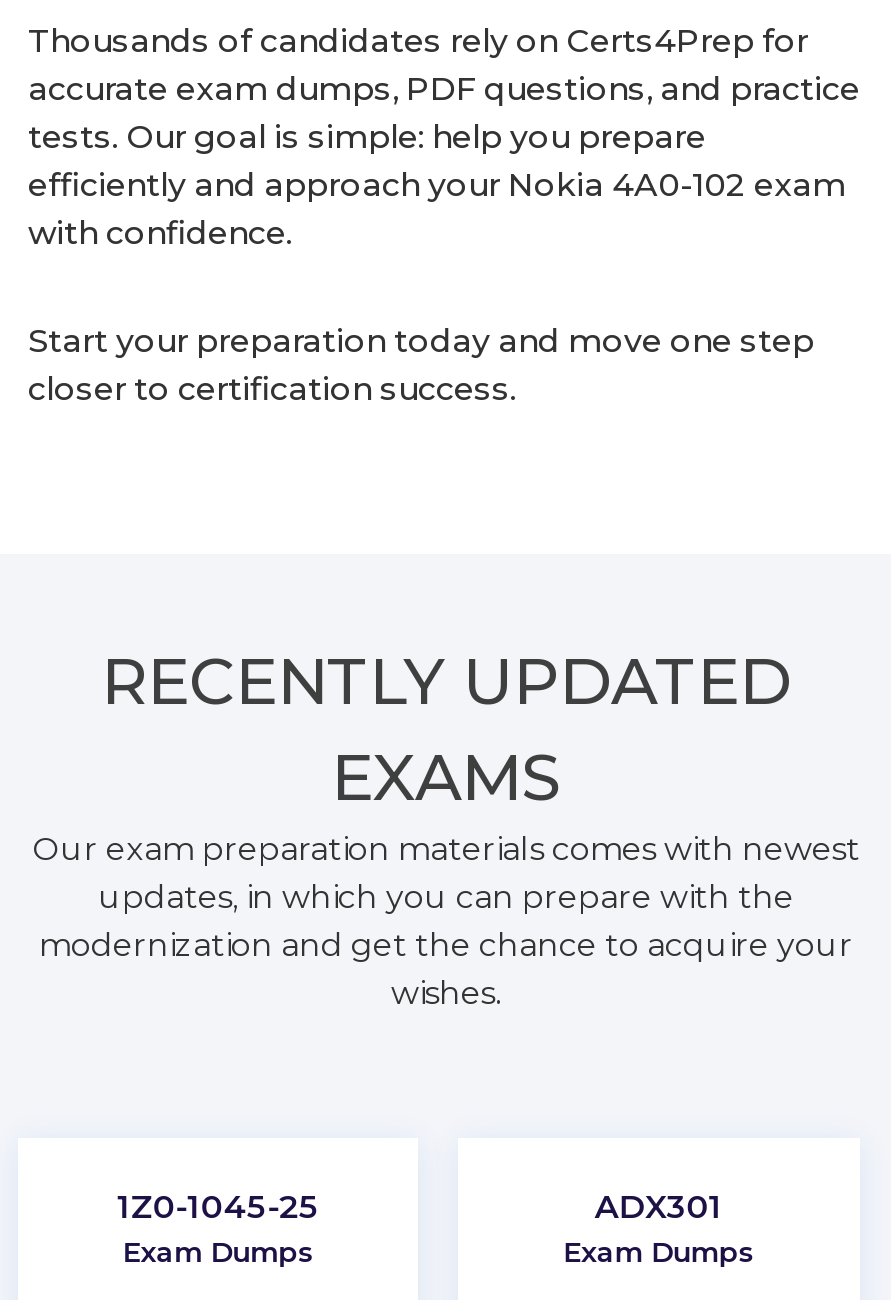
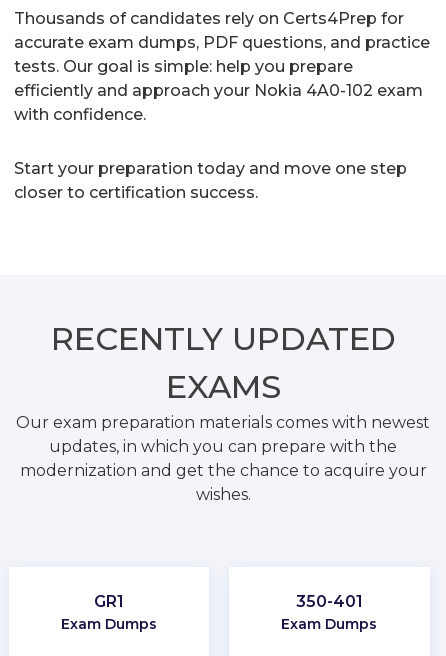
[117,1188,319,1226] 1Z0-1045-25 -> [94,592,124,611] GR1
[595,1188,723,1226] ADX301 -> [296,592,363,611] 350-401

